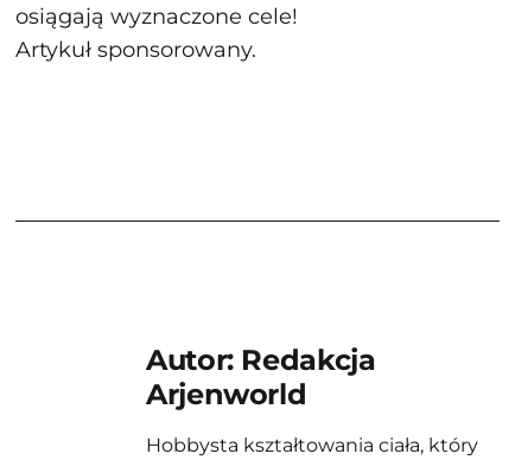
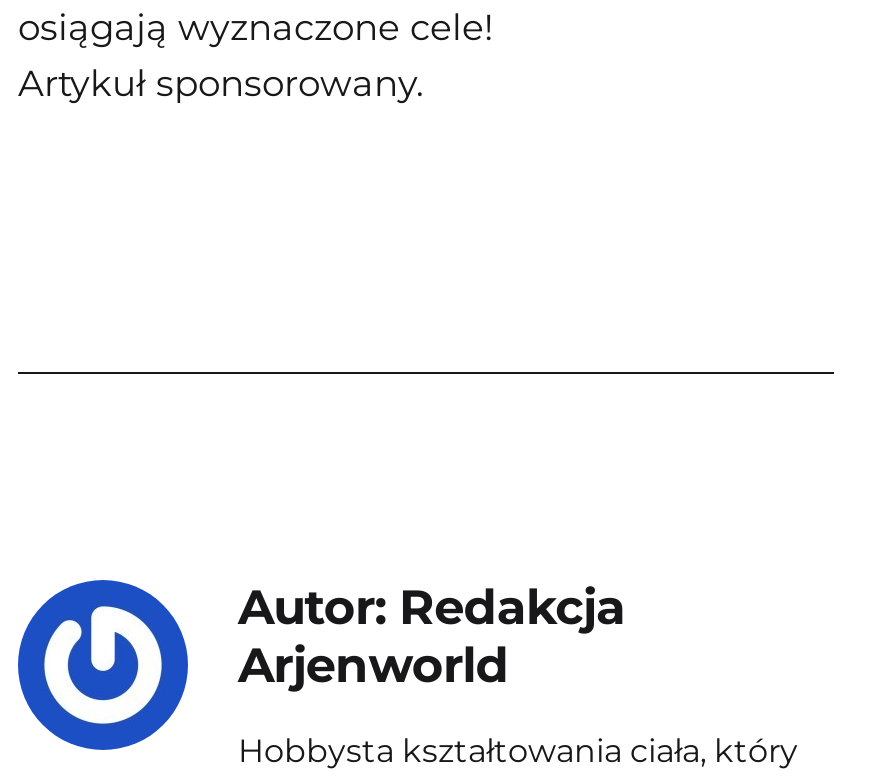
none -> [16,578,190,752] [image]

